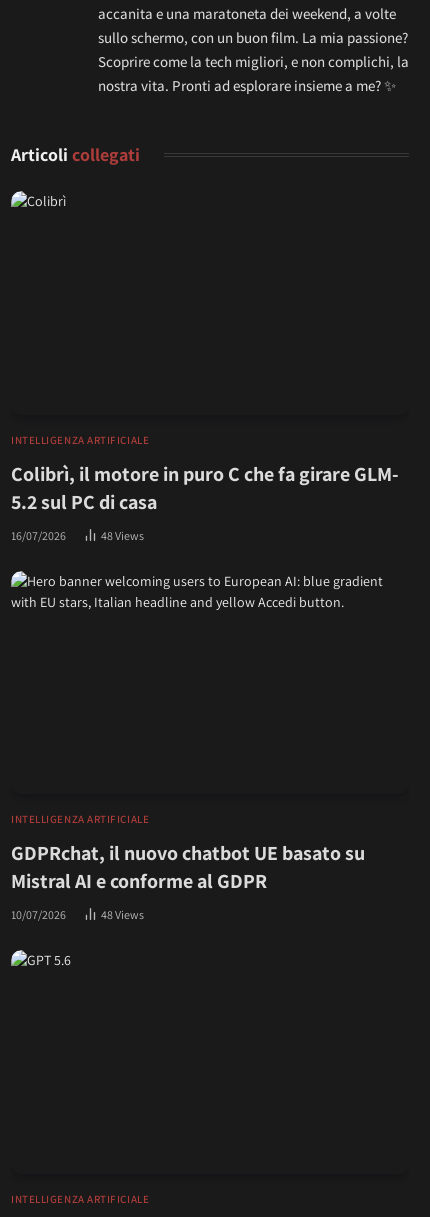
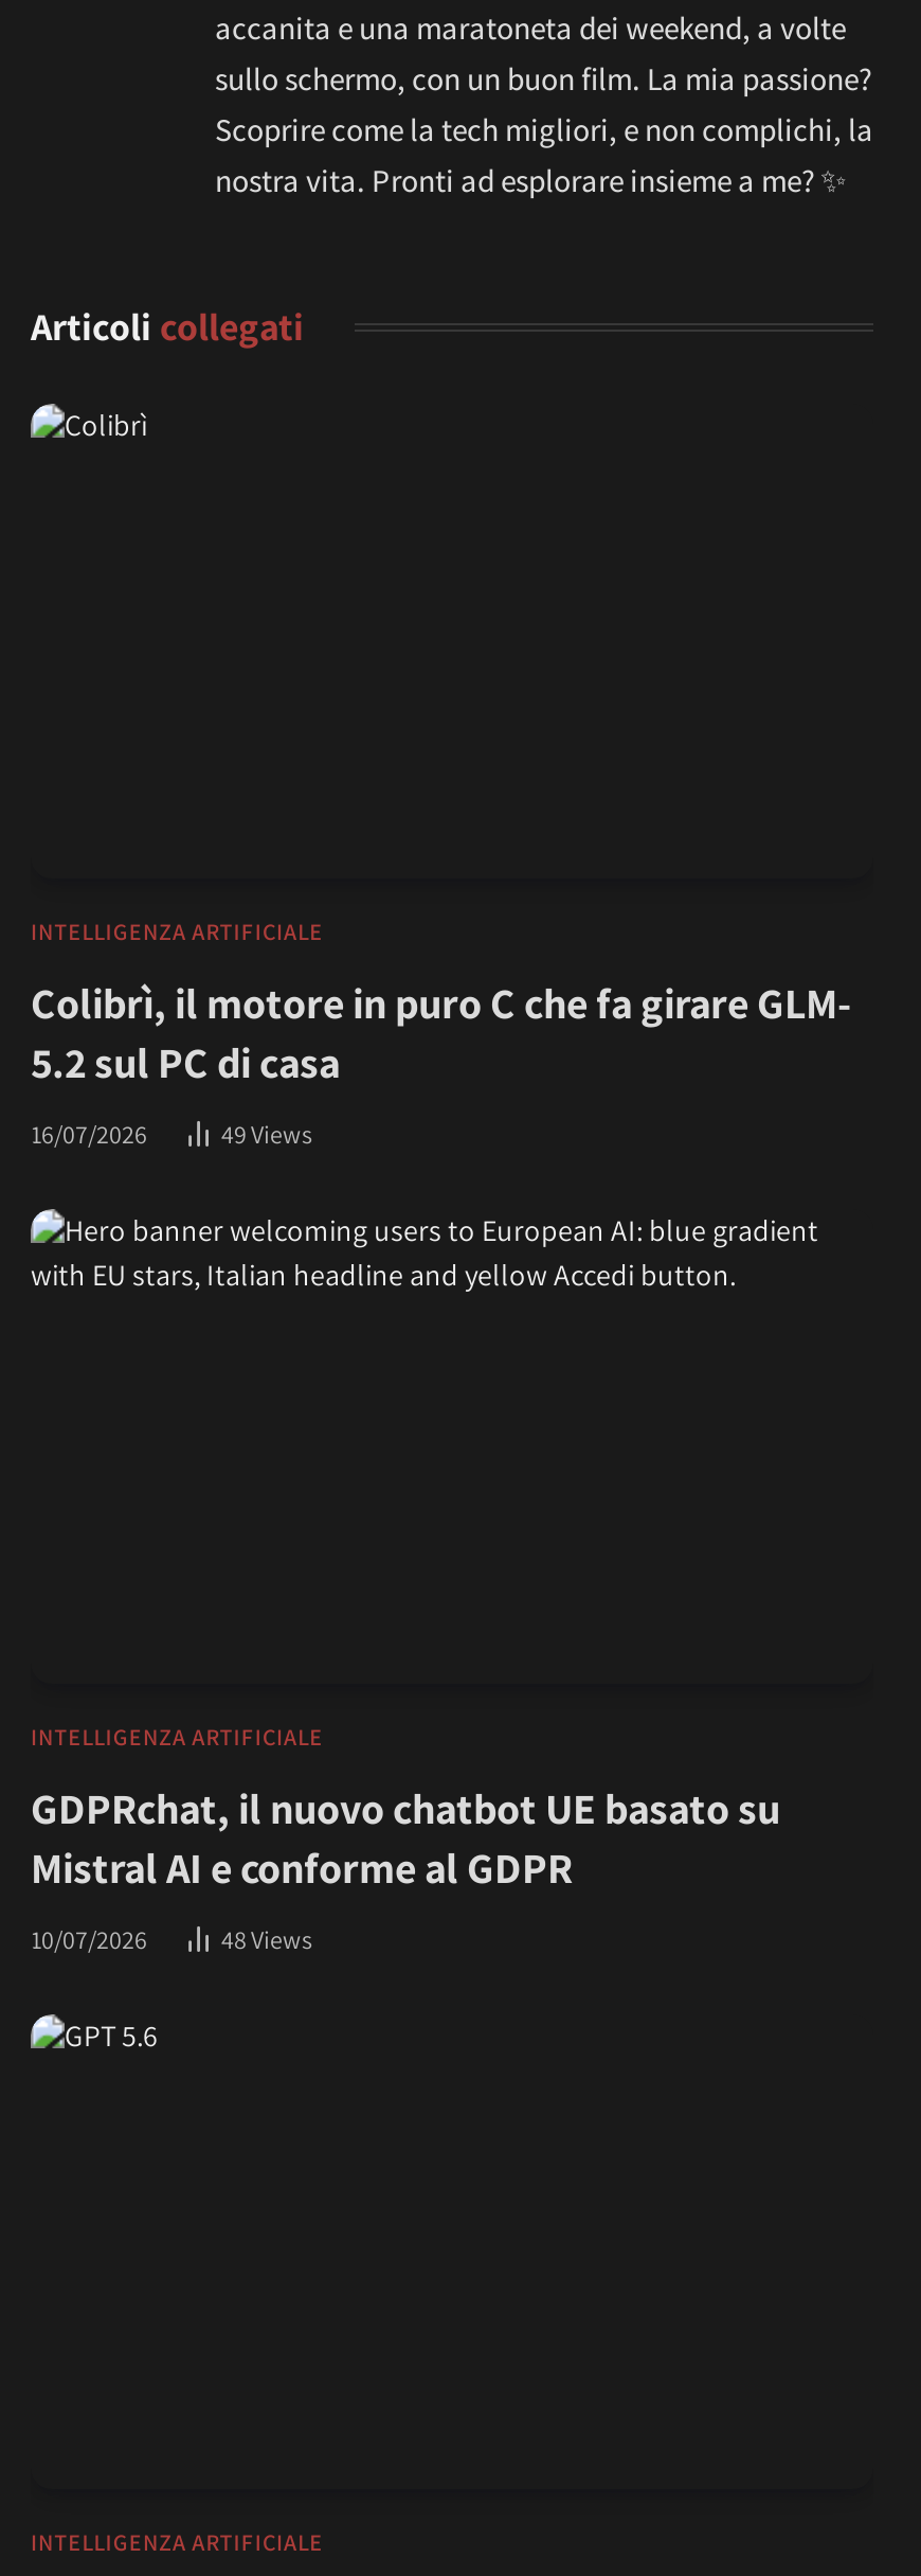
[101,528,144,543] 48Views -> [221,1118,312,1150] 49Views

